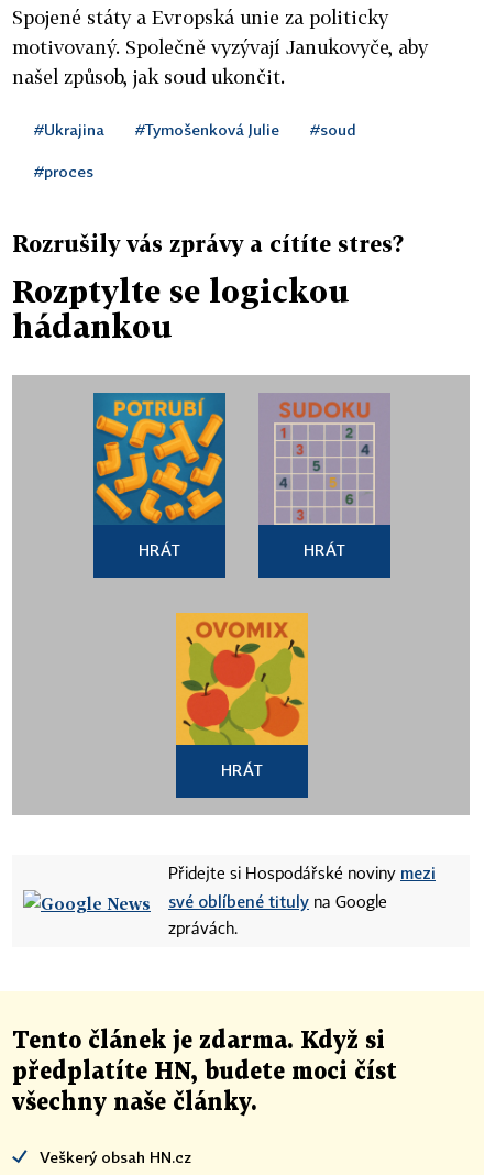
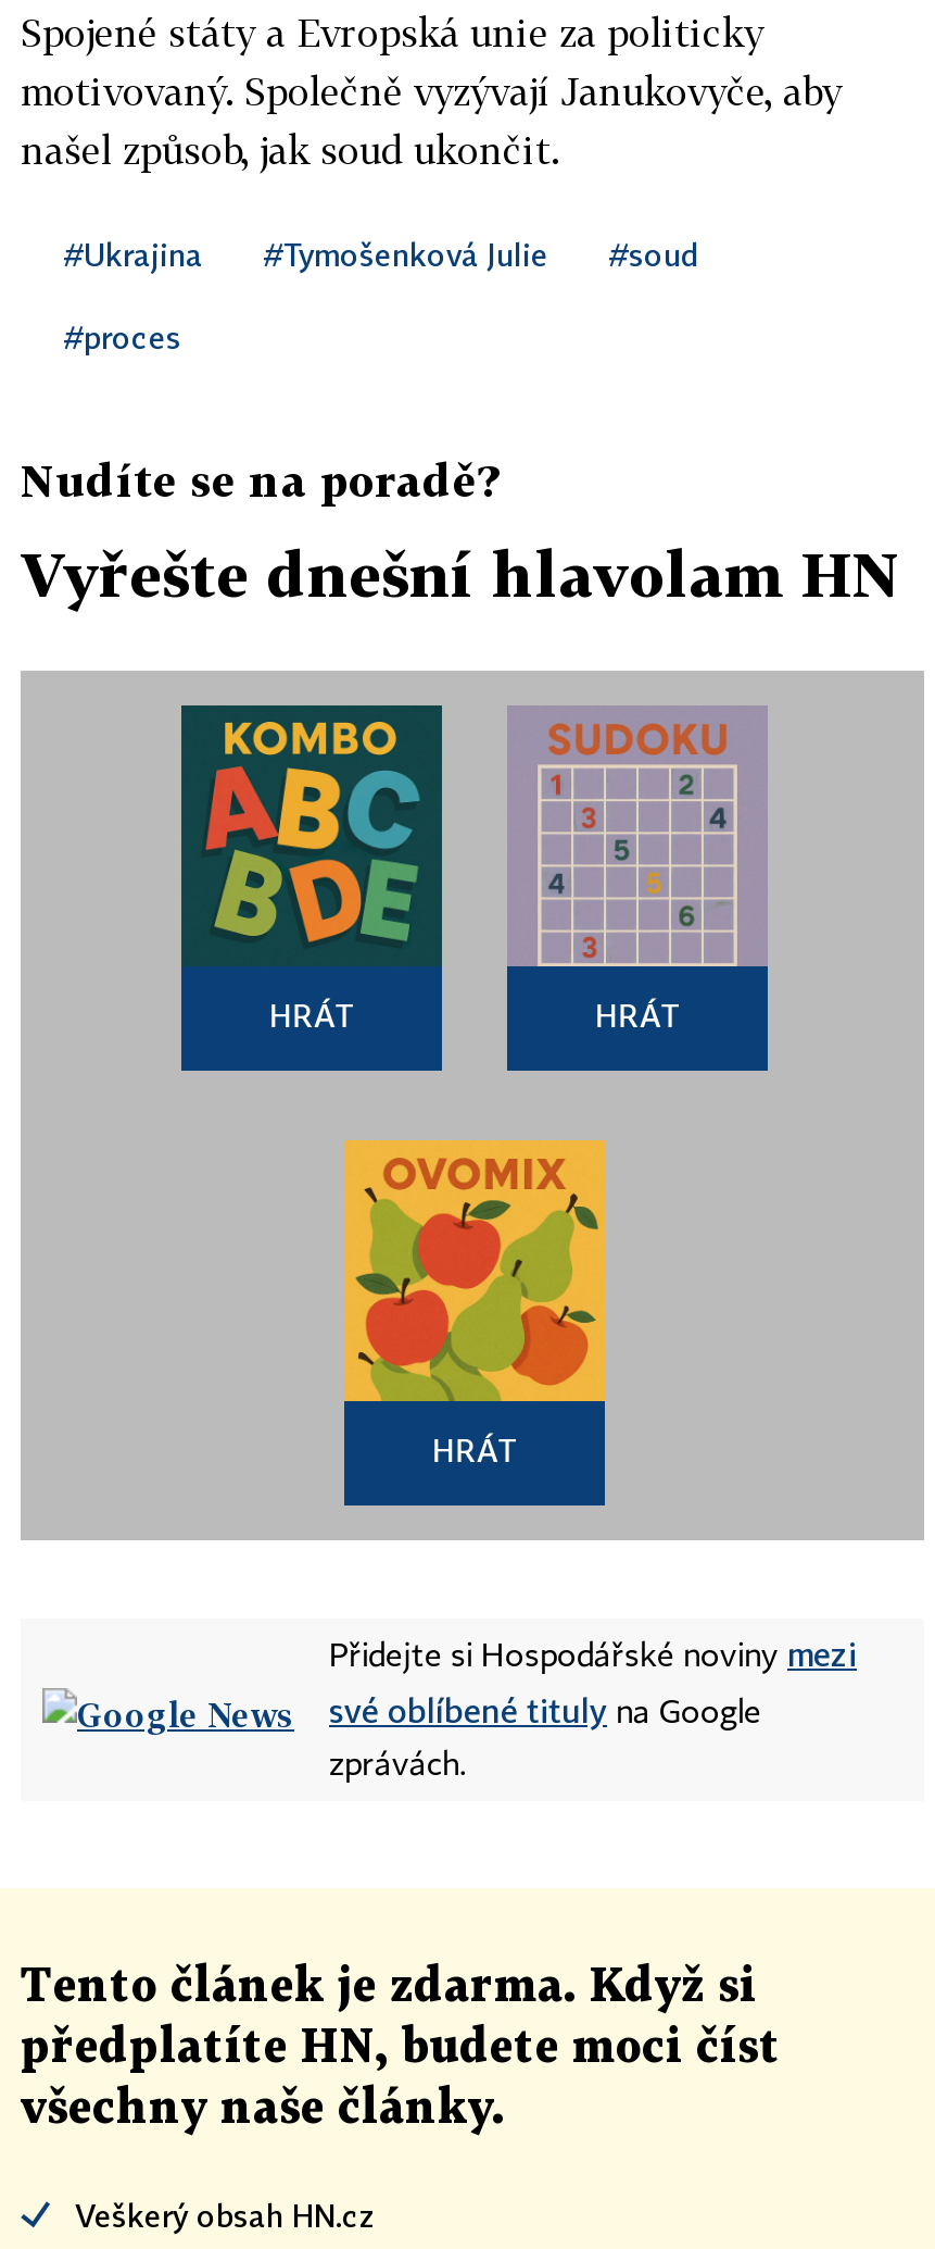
[12,230,404,256] Rozrušily vás zprávy a cítíte stres? -> [21,453,498,505] Nudíte se na poradě?
[12,273,350,344] Rozptylte se logickou | hádankou -> [21,538,900,610] Vyřešte dnešní hlavolam HN
[94,393,226,524] [image] -> [181,705,442,966] [image]

